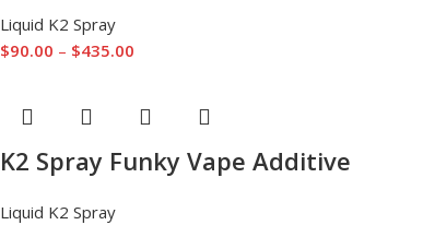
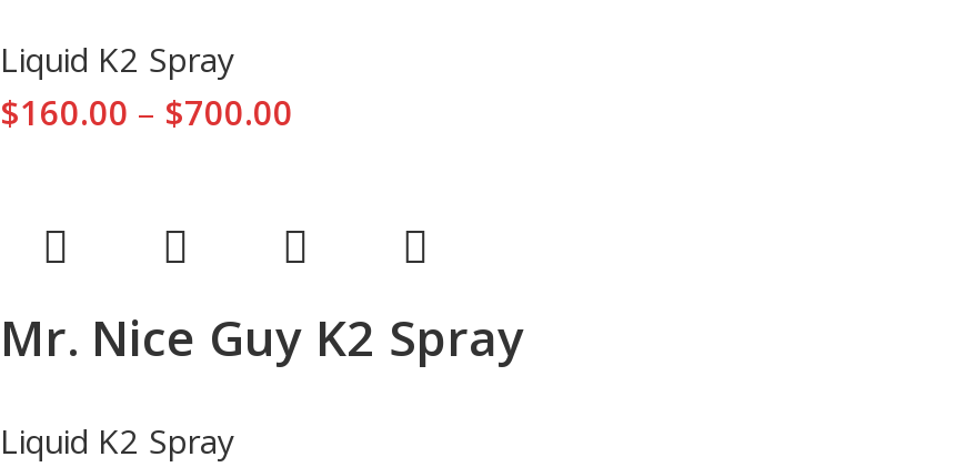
[0,39,134,61] $90.00 – $435.00 -> [0,90,293,134] $160.00 – $700.00
[0,144,351,177] K2 Spray Funky Vape Additive -> [0,303,524,369] Mr. Nice Guy K2 Spray

